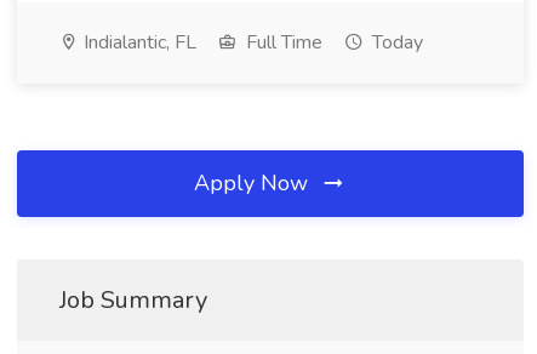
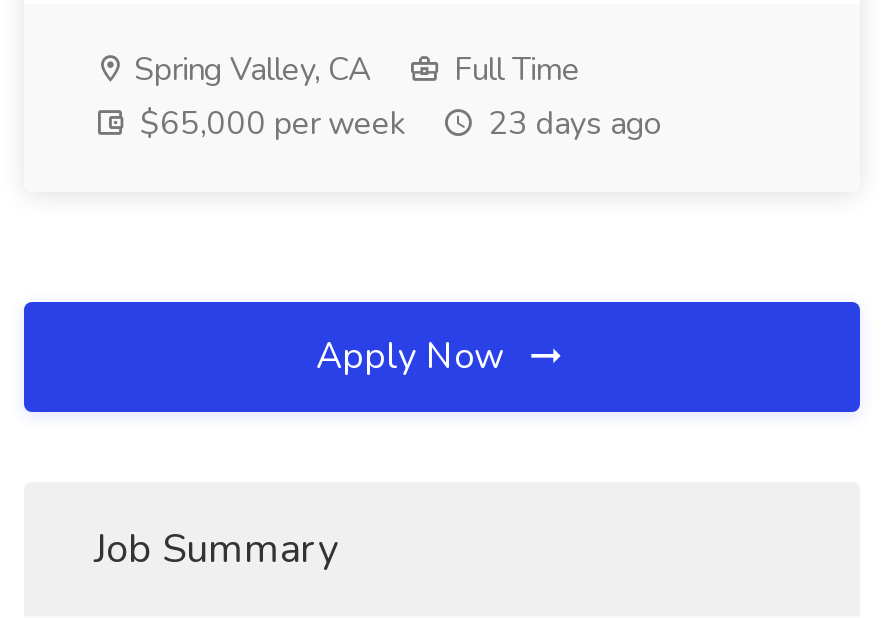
[79,29,196,56] Indialantic, FL -> [126,48,372,92] Spring Valley, CA
[367,29,423,56] Today -> [132,102,662,146] $65,000 per week | 23 days ago

